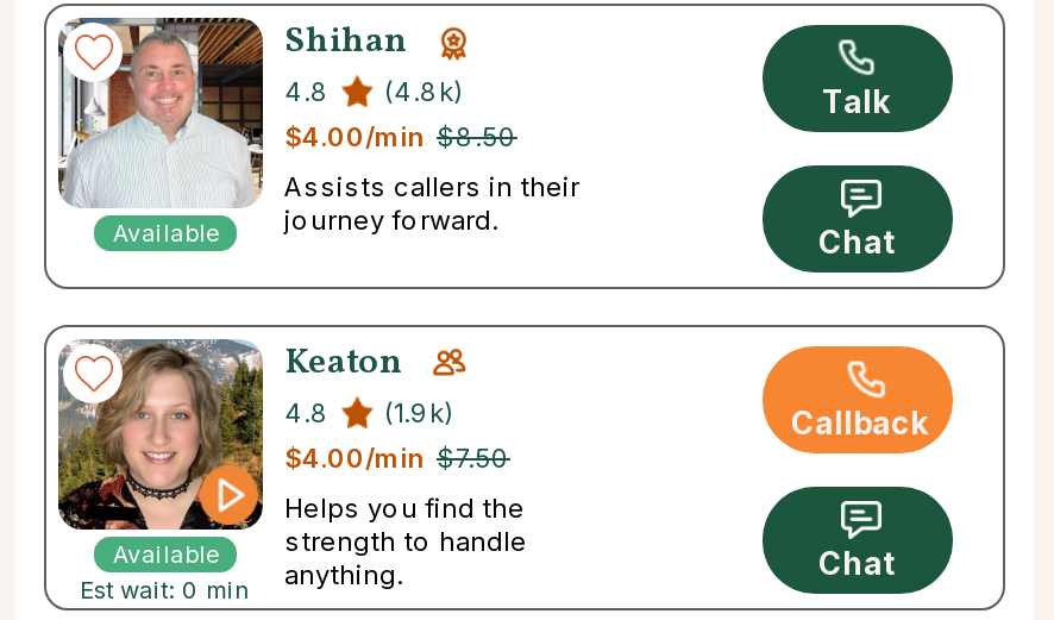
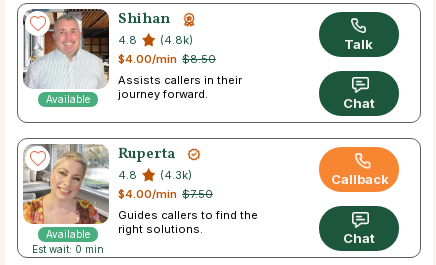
[56,339,403,532] [image] | Keaton -> [22,144,175,225] [image] | Ruperta
[284,397,453,430] 4.8 (1.9k) -> [118,168,192,182] 4.8 (4.3k)
[284,492,527,592] Helps you find the | strength to handle | anything. -> [118,208,258,236] Guides callers to find the | right solutions.

